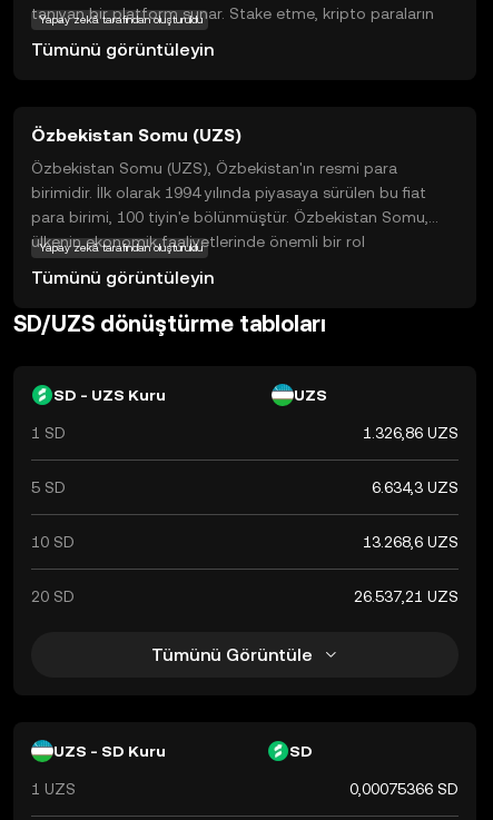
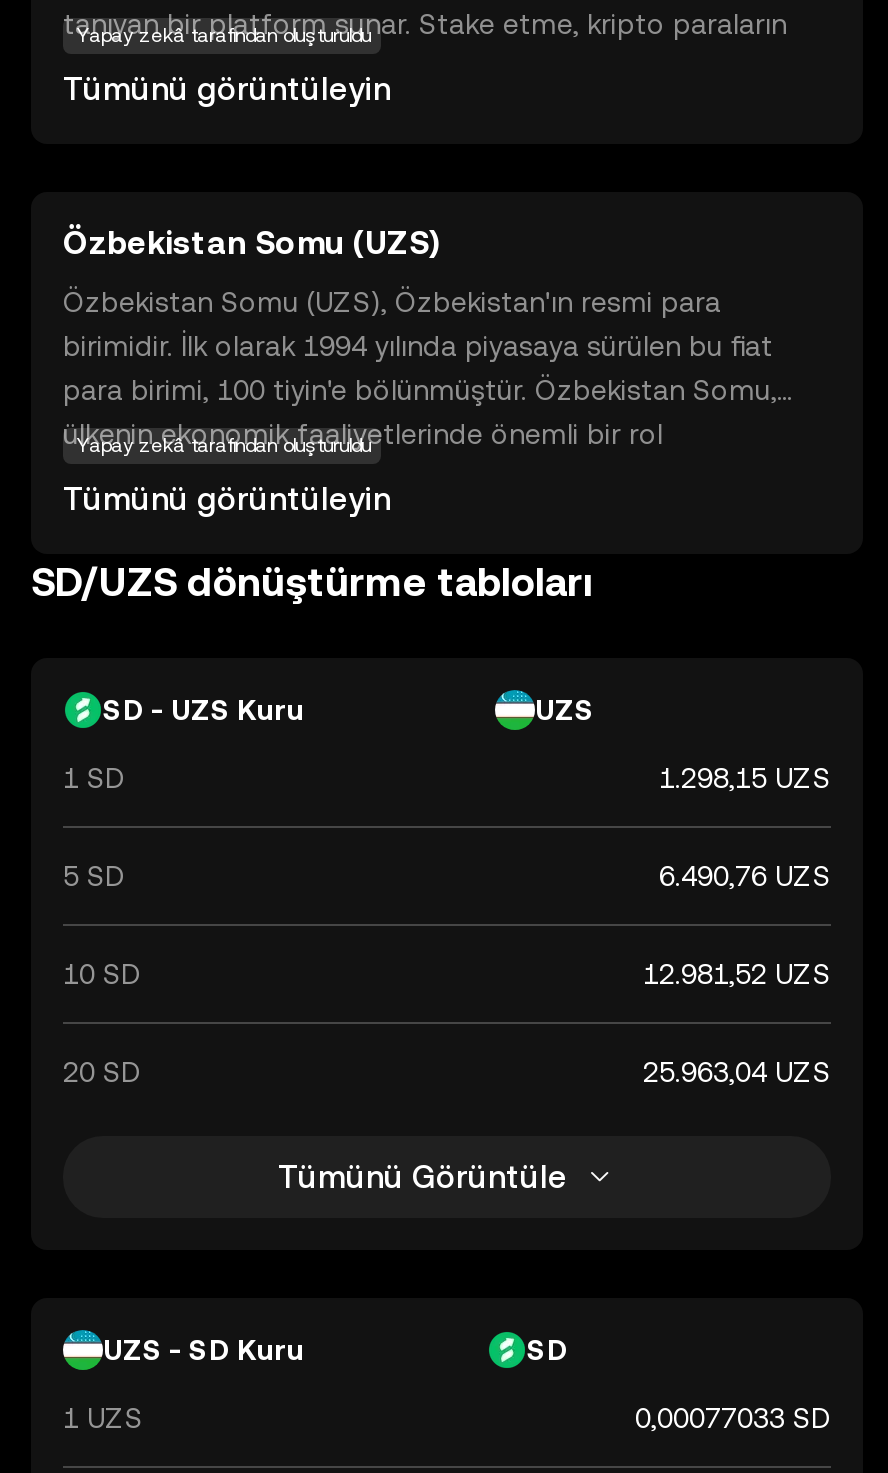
[363,424,459,442] 1.326,86 UZS -> [659,762,831,794] 1.298,15 UZS
[372,478,459,496] 6.634,3 UZS -> [659,860,831,892] 6.490,76 UZS
[363,533,459,551] 13.268,6 UZS -> [643,958,831,990] 12.981,52 UZS
[354,587,459,605] 26.537,21 UZS -> [643,1056,831,1088] 25.963,04 UZS
[349,780,459,798] 0,00075366 SD -> [635,1402,831,1434] 0,00077033 SD

